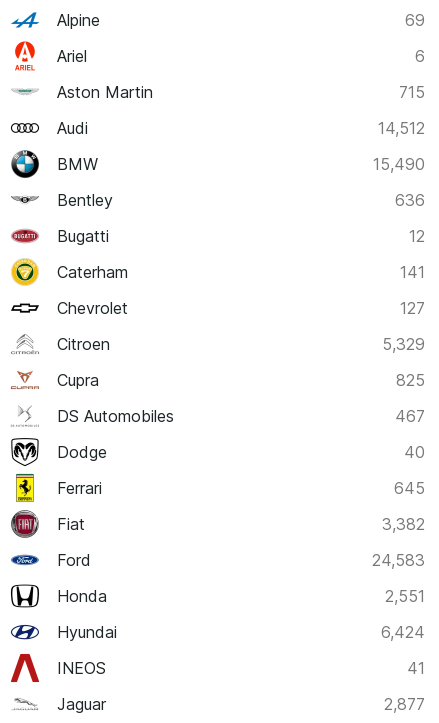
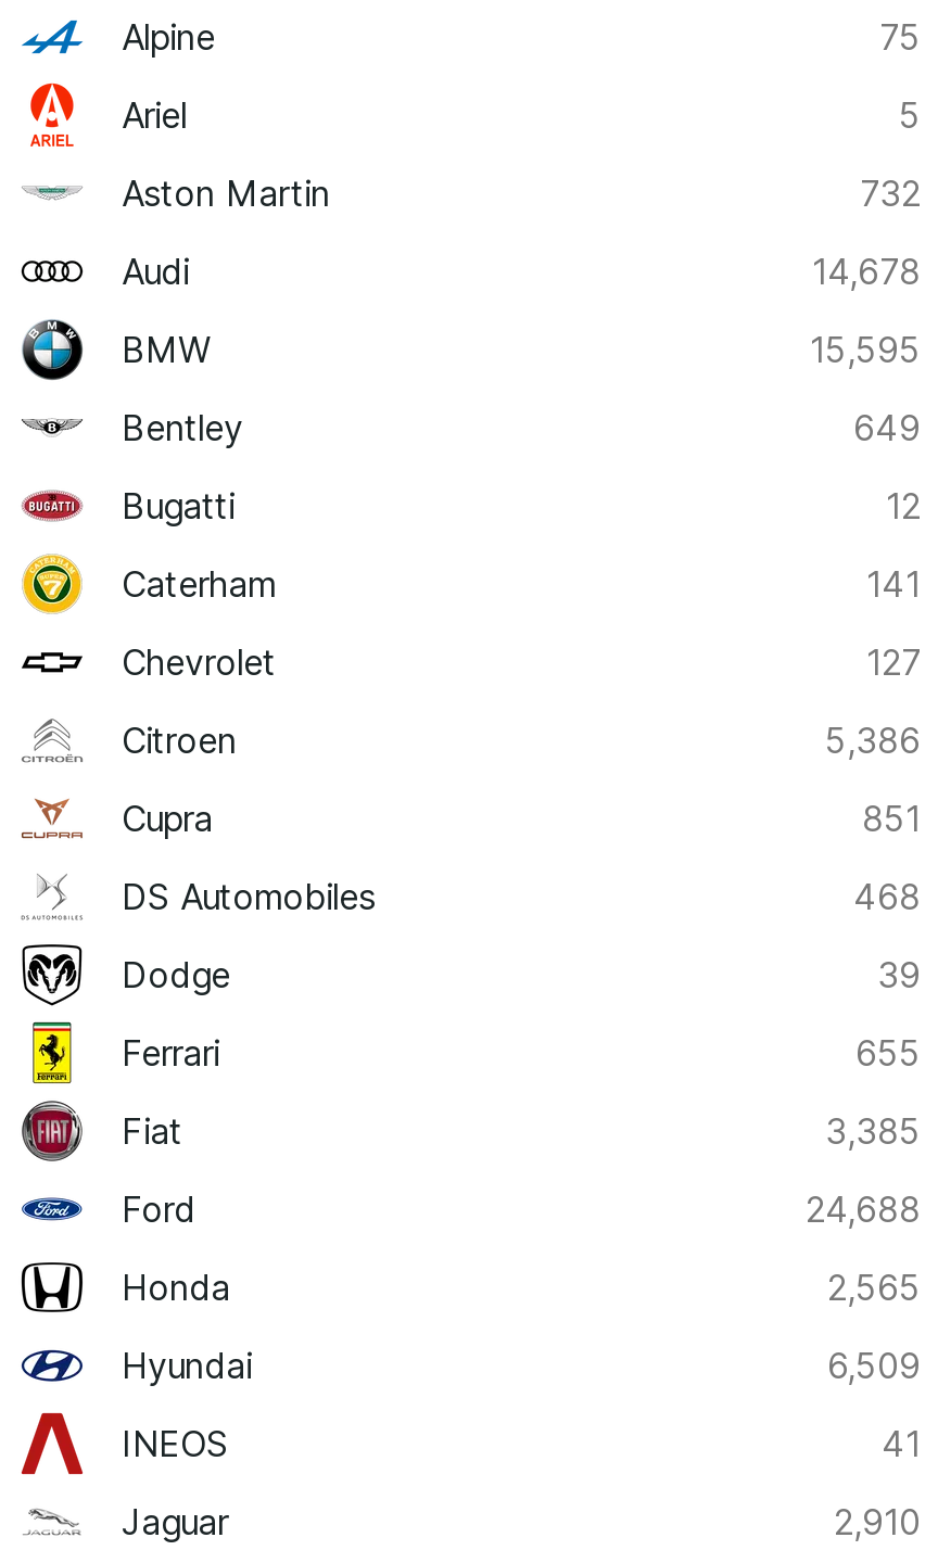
[405,9,425,29] 69 -> [879,14,921,58] 75
[415,45,425,65] 6 -> [899,92,921,136] 5
[399,81,425,101] 715 -> [860,170,921,214] 732
[378,117,425,137] 14,512 -> [812,249,921,292] 14,678
[373,153,425,173] 15,490 -> [810,327,921,370] 15,595
[395,189,425,209] 636 -> [853,405,921,448] 649
[382,333,425,353] 5,329 -> [825,717,921,761] 5,386
[396,369,425,389] 825 -> [862,796,921,839] 851
[395,405,425,425] 467 -> [853,874,921,917] 468
[404,441,425,461] 40 -> [877,952,921,995] 39
[394,477,425,497] 645 -> [855,1030,921,1073] 655
[382,513,425,533] 3,382 -> [825,1108,921,1152] 3,385
[372,549,425,569] 24,583 -> [806,1186,921,1230] 24,688
[385,585,425,605] 2,551 -> [827,1265,921,1308] 2,565
[381,621,425,641] 6,424 -> [827,1343,921,1386] 6,509
[384,693,425,713] 2,877 -> [834,1499,921,1542] 2,910

